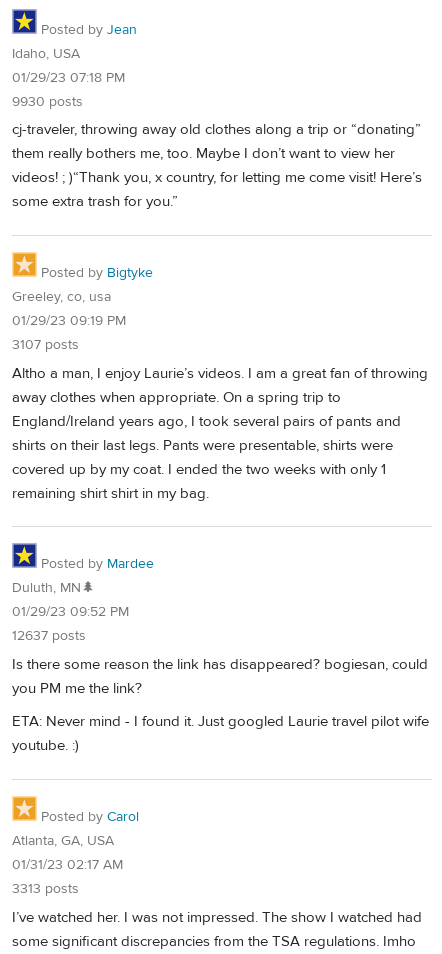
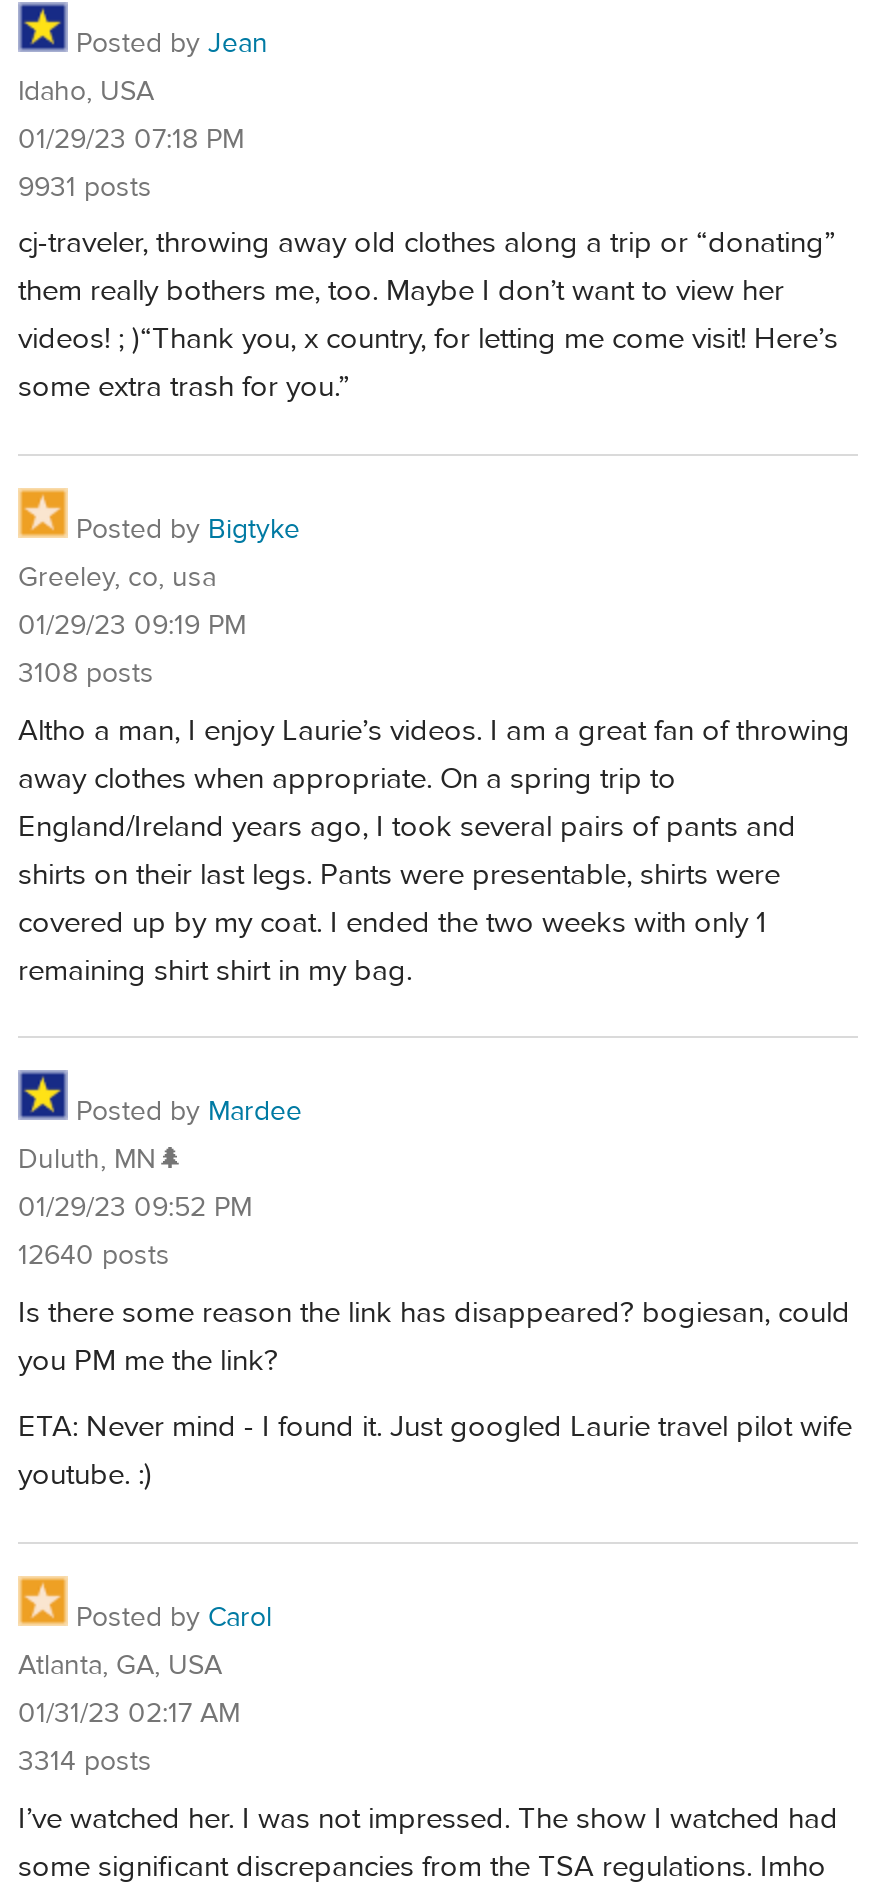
[12,92,83,110] 9930 posts -> [18,169,152,205] 9931 posts
[12,336,79,354] 3107 posts -> [18,656,154,692] 3108 posts
[12,627,86,645] 12637 posts -> [18,1238,170,1274] 12640 posts
[12,880,79,898] 3313 posts -> [18,1744,152,1780] 3314 posts

